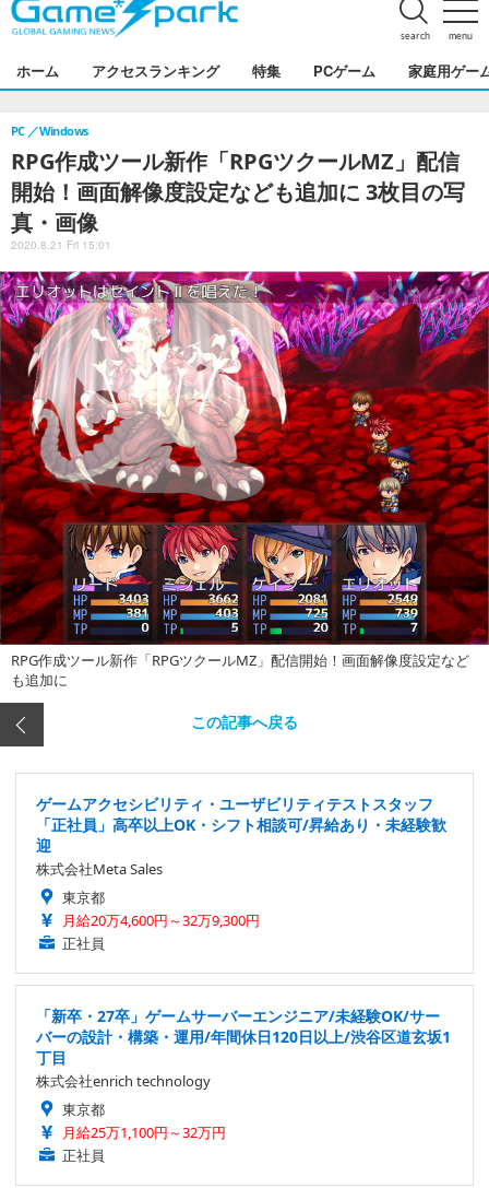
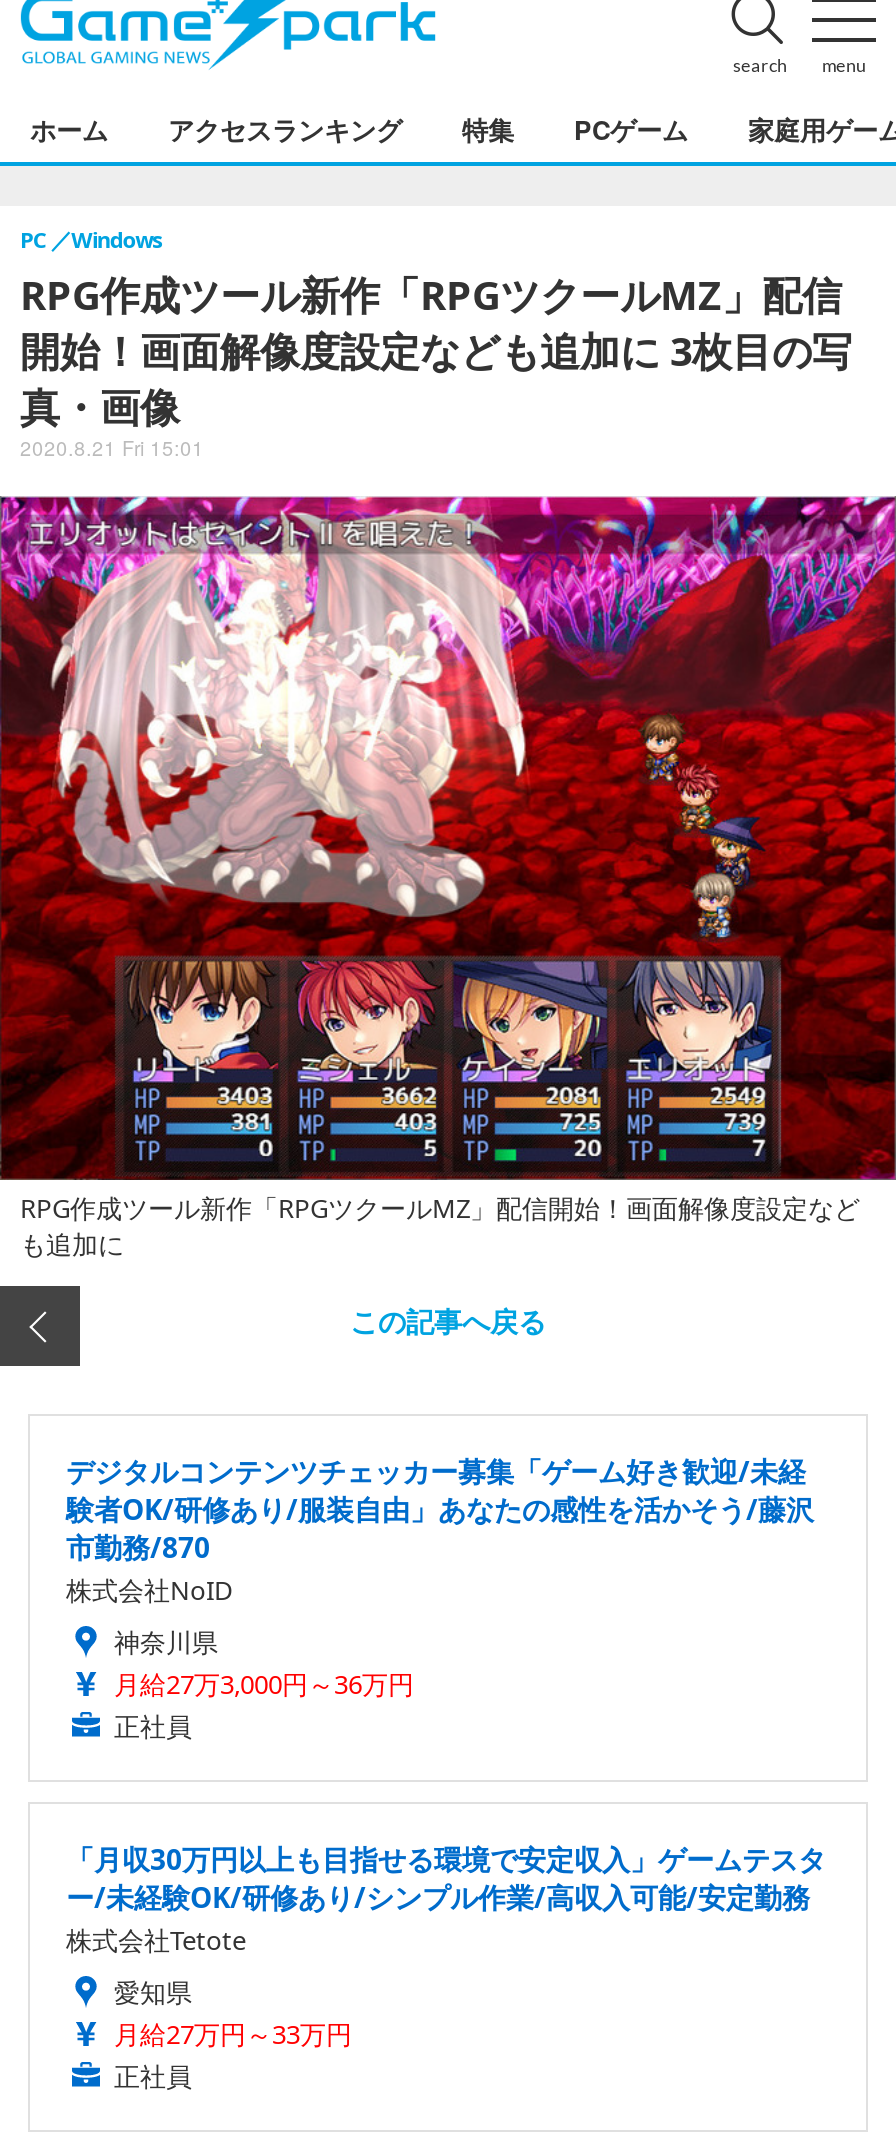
[36,794,446,930] ゲームアクセシビリティ・ユーザビリティテストスタッフ | 「正社員」高卒以上OK・シフト相談可/昇給あり・未経験歓 | 迎 | 株式会社Meta Sales | 東京都 | 月給20万4,600円～32万9,300円 -> [66,1453,814,1703] デジタルコンテンツチェッカー募集「ゲーム好き歓迎/未経 | 験者OK/研修あり/服装自由」あなたの感性を活かそう/藤沢 | 市勤務/870 | 株式会社NoID | 神奈川県 | 月給27万3,000円～36万円
[36,1006,451,1142] 「新卒・27卒」ゲームサーバーエンジニア/未経験OK/サー | バーの設計・構築・運用/年間休日120日以上/渋谷区道玄坂1 | 丁目 | 株式会社enrich technology | 東京都 | 月給25万1,100円～32万円 -> [66,1841,826,2053] 「月収30万円以上も目指せる環境で安定収入」ゲームテスタ | ー/未経験OK/研修あり/シンプル作業/高収入可能/安定勤務 | 株式会社Tetote | 愛知県 | 月給27万円～33万円

